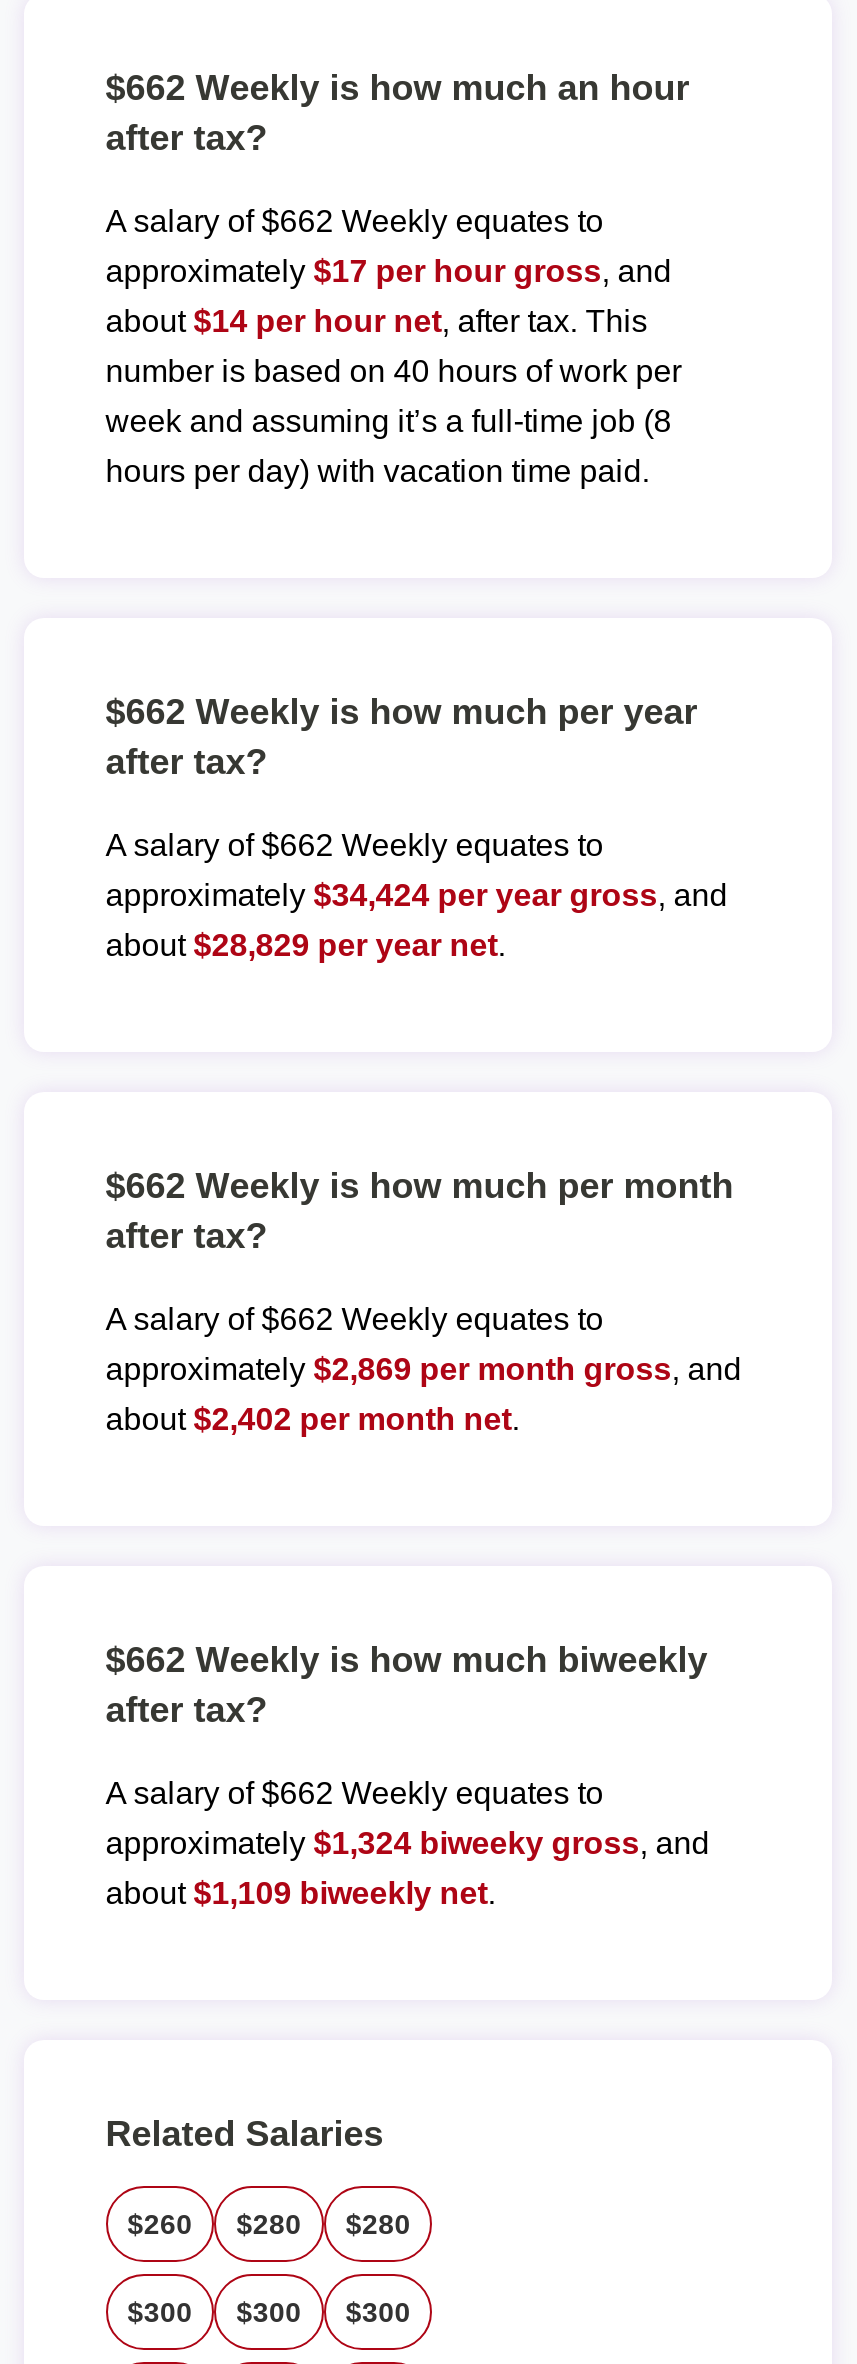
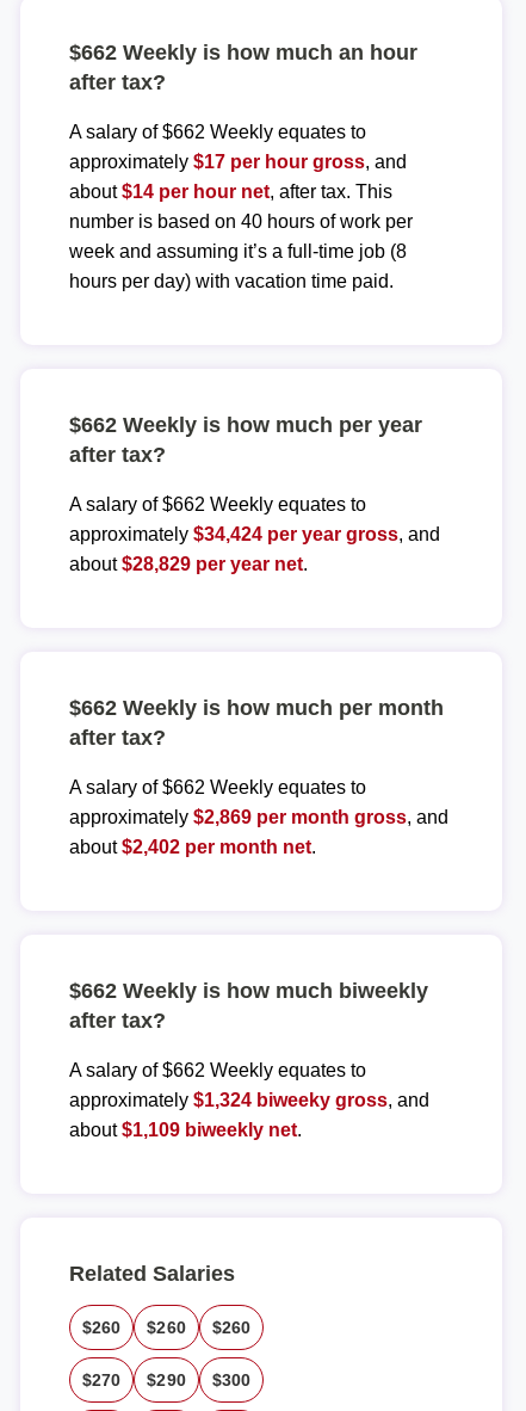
[237,2208,302,2240] $280 -> [147,1318,186,1337] $260
[346,2208,411,2240] $280 -> [212,1318,251,1337] $260
[127,2296,193,2328] $300 -> [82,1370,121,1389] $270
[237,2296,302,2328] $300 -> [147,1370,186,1389] $290

